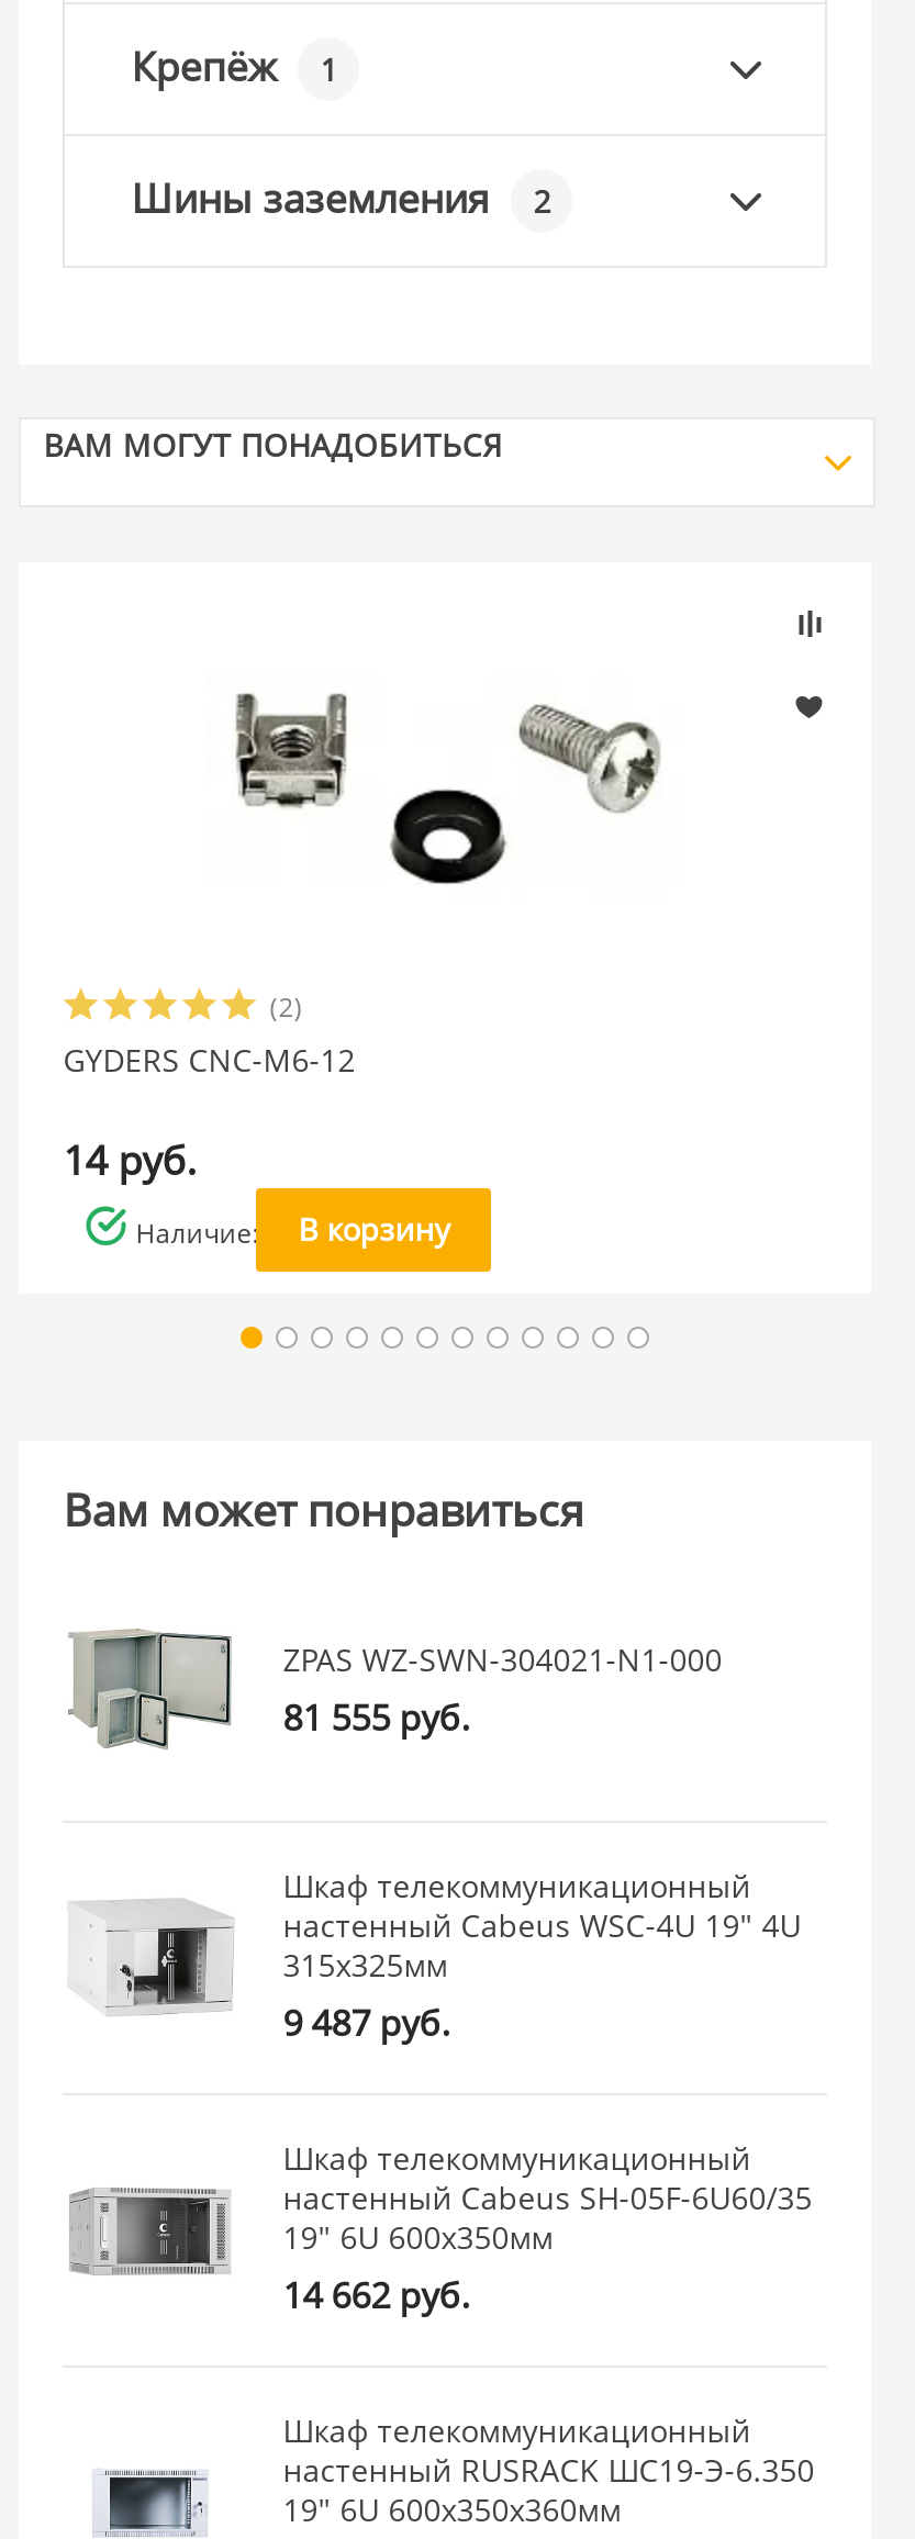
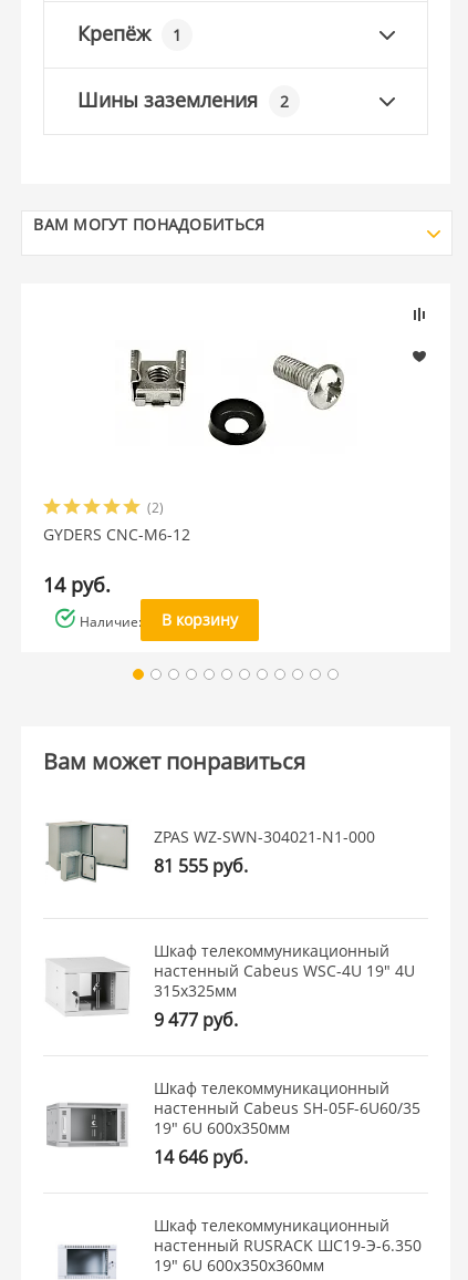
[283,1999,450,2047] 9 487 руб. -> [154,1008,238,1032] 9 477 руб.
[283,2271,469,2319] 14 662 руб. -> [154,1145,248,1169] 14 646 руб.

